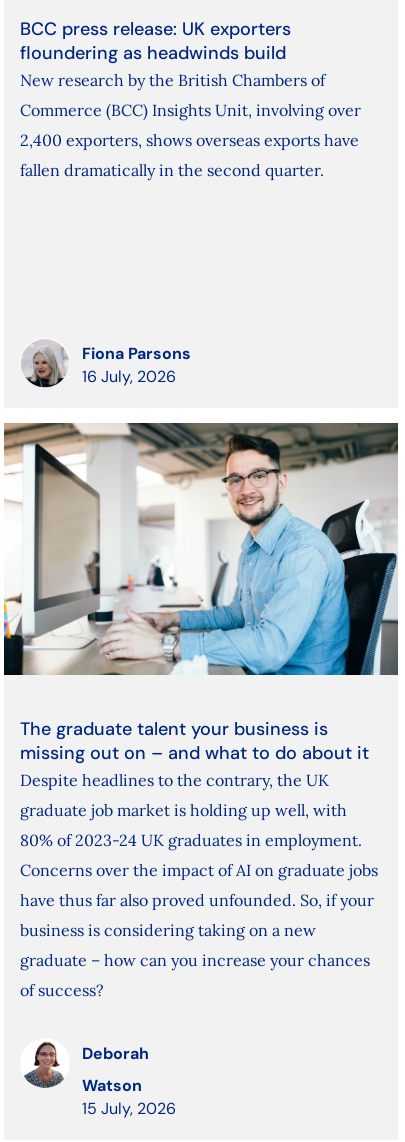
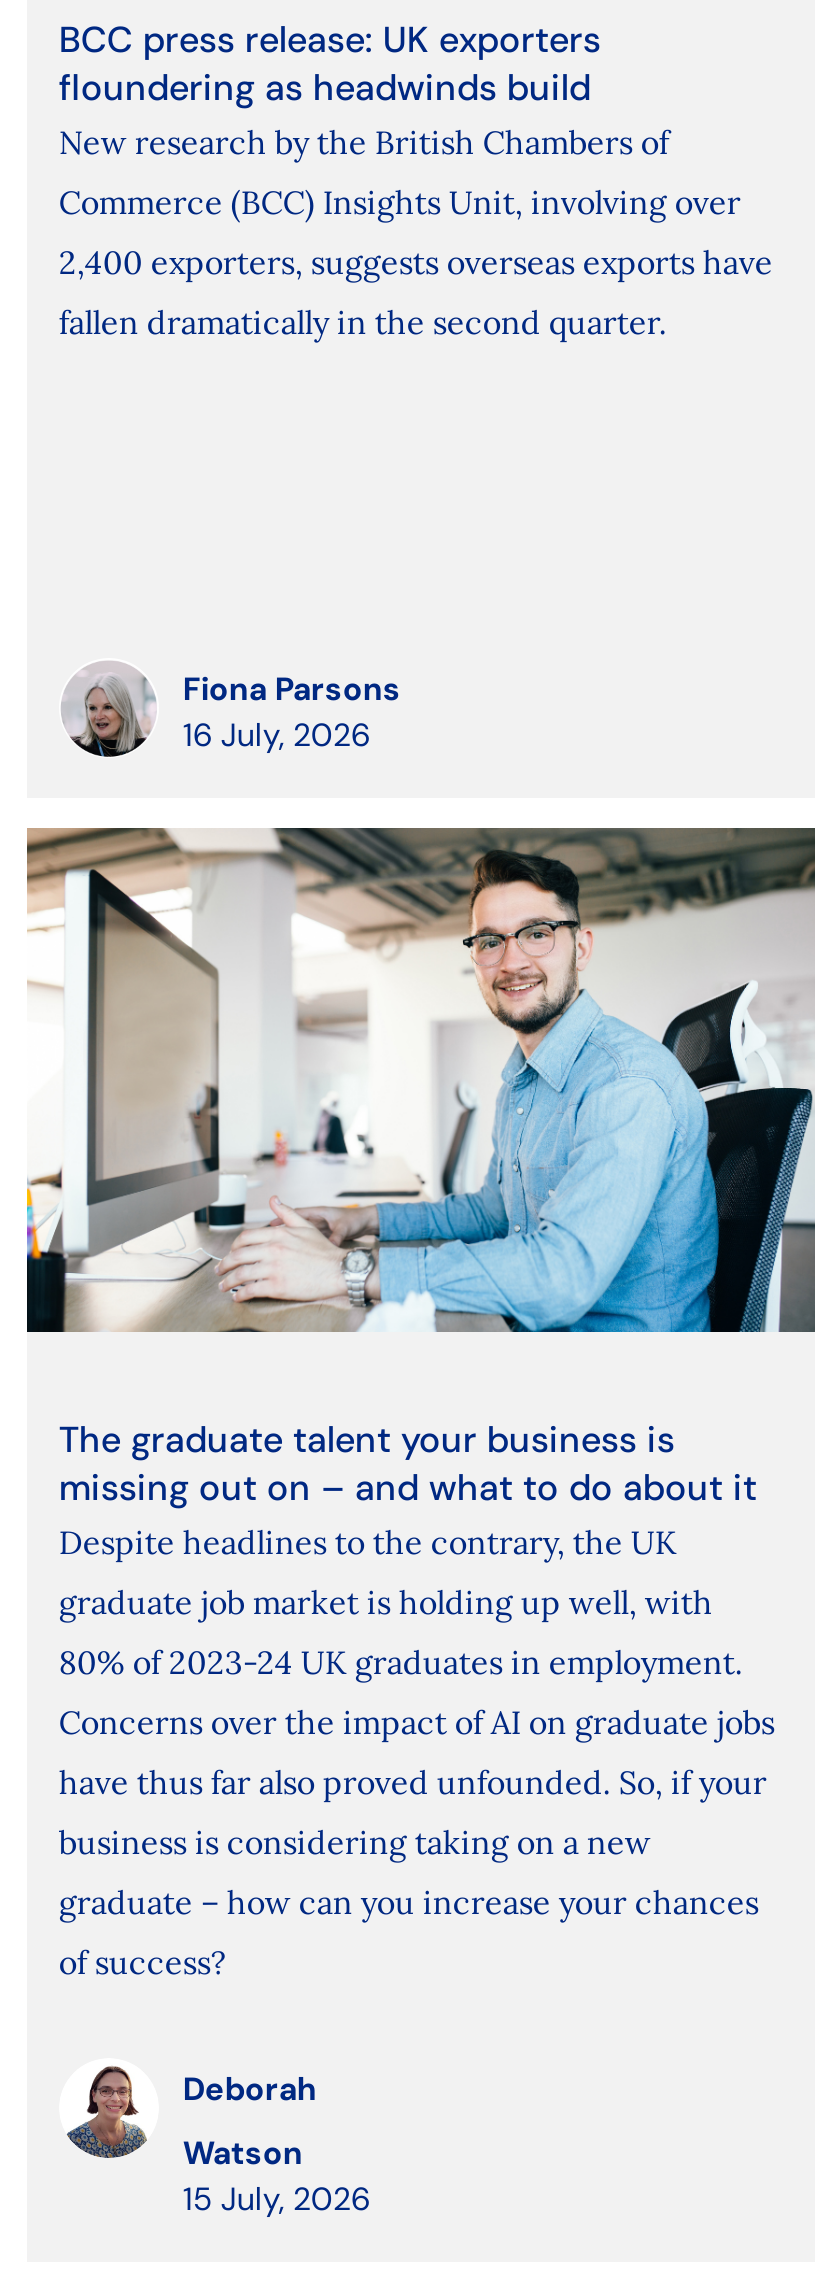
[20,130,359,150] 2,400 exporters, shows overseas exports have -> [59,242,773,282] 2,400 exporters, suggests overseas exports have

